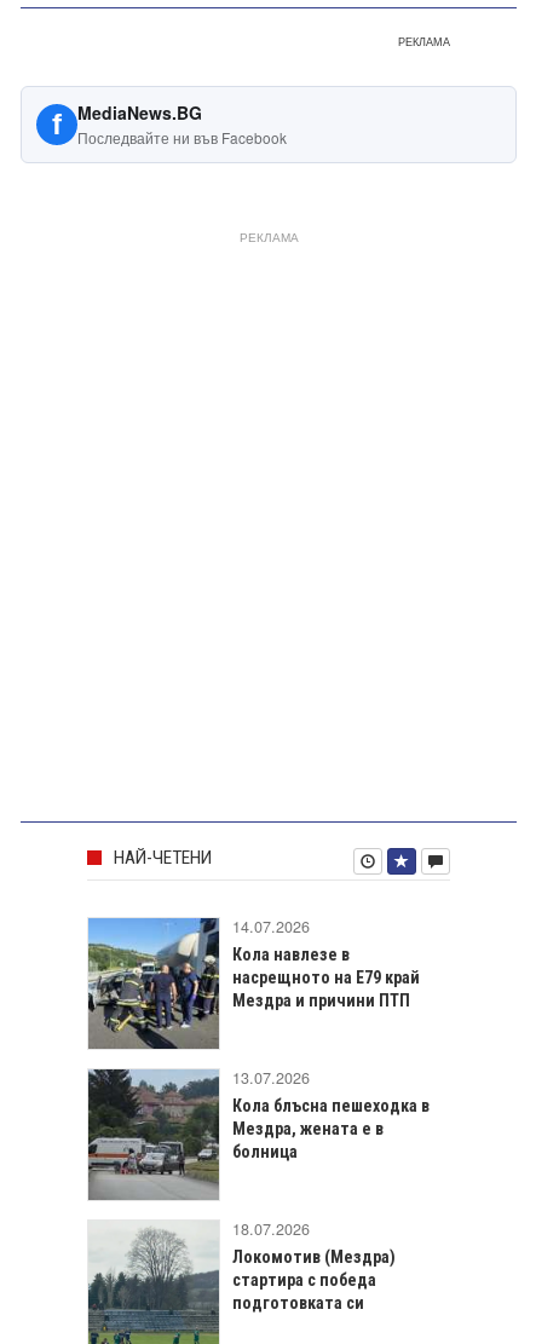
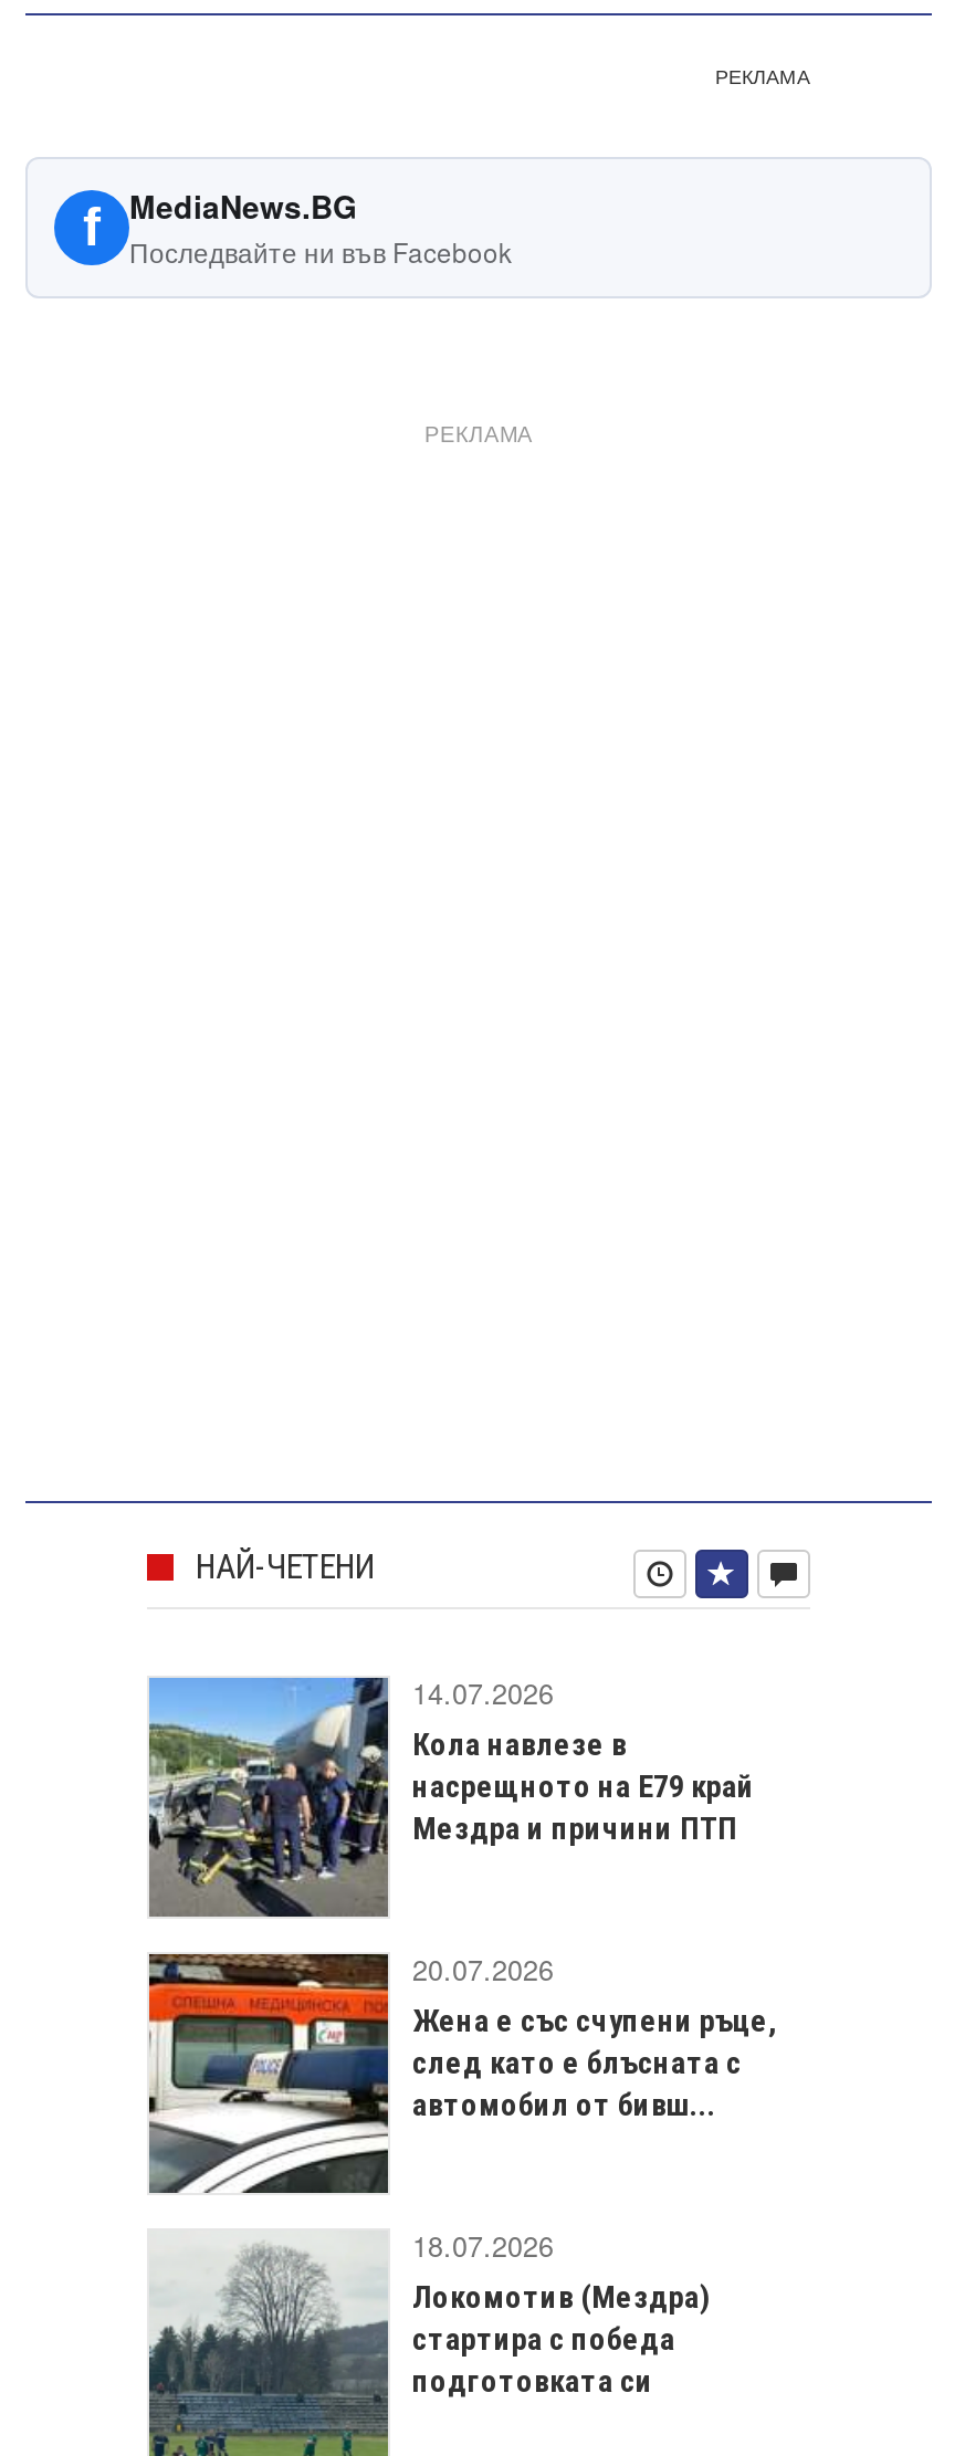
[87,1066,430,1201] [image] | 13.07.2026 | Кола блъсна пешеходка в | Мездра, жената е в | болница -> [147,1949,777,2193] [image] | 20.07.2026 | Жена е със счупени ръце, | след като е блъсната с | автомобил от бивш...

